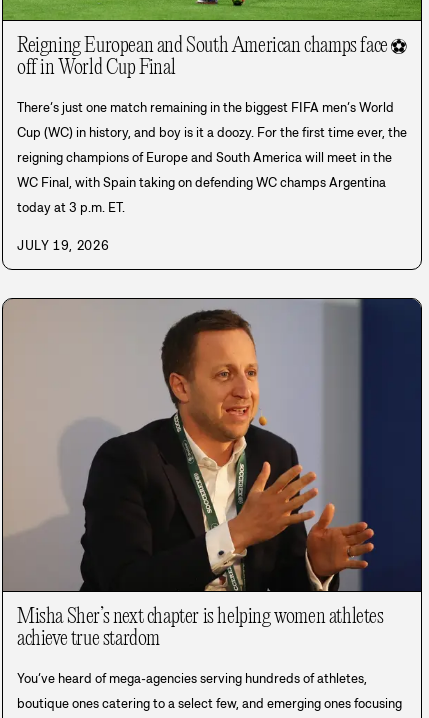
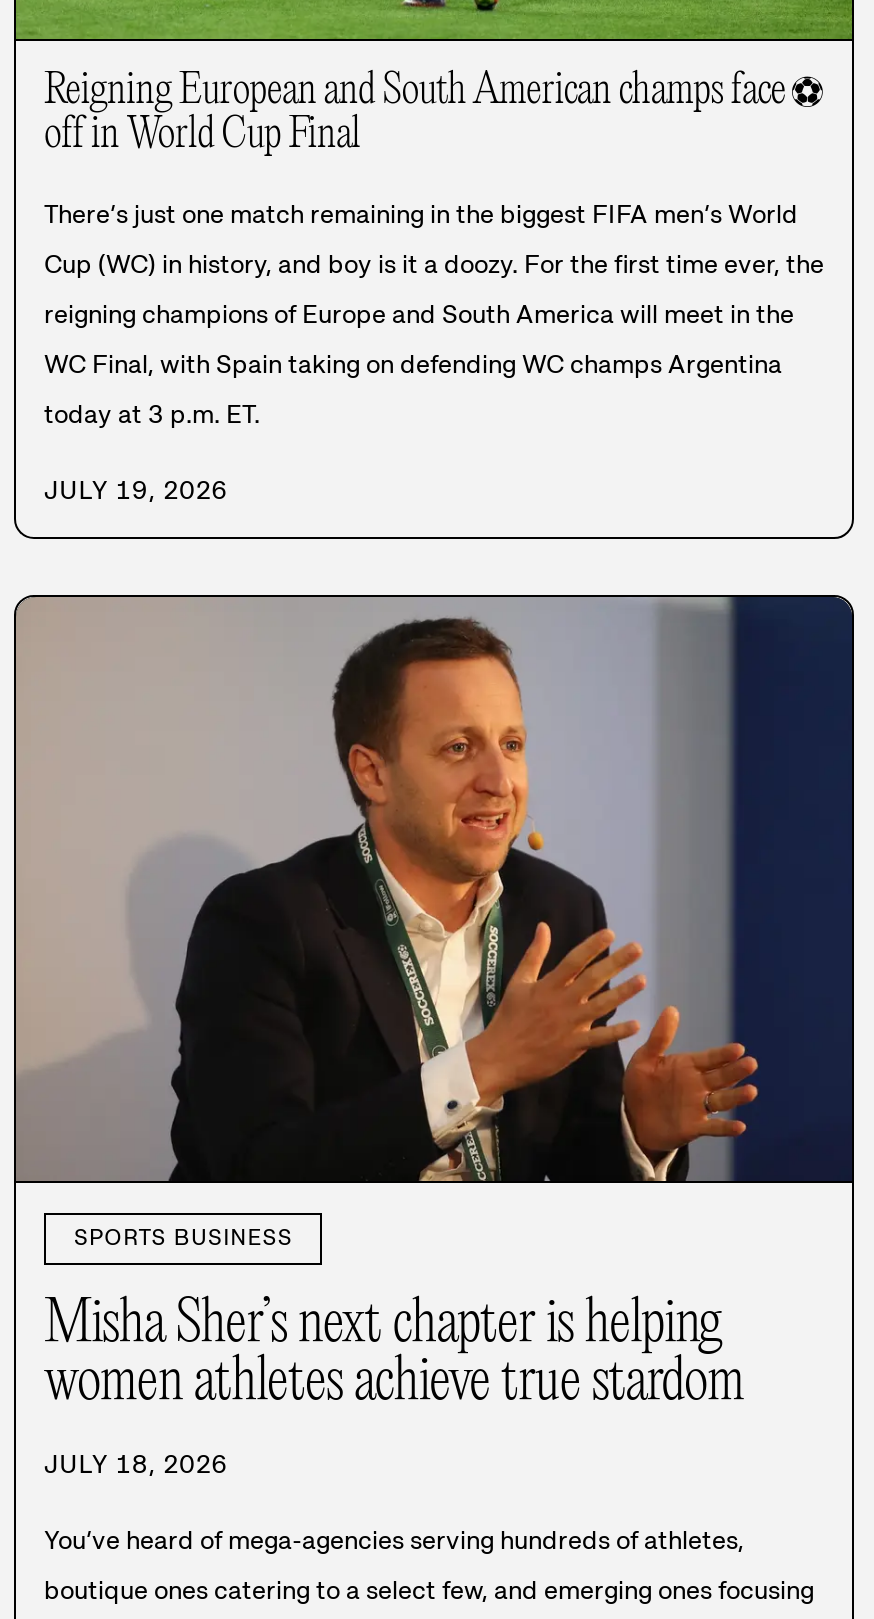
[17,605,384,651] Misha Sher’s next chapter is helping women athletes | achieve true stardom -> [44,1224,744,1481] SPORTS BUSINESS | Misha Sher’s next chapter is helping | women athletes achieve true stardom | JULY 18, 2026

